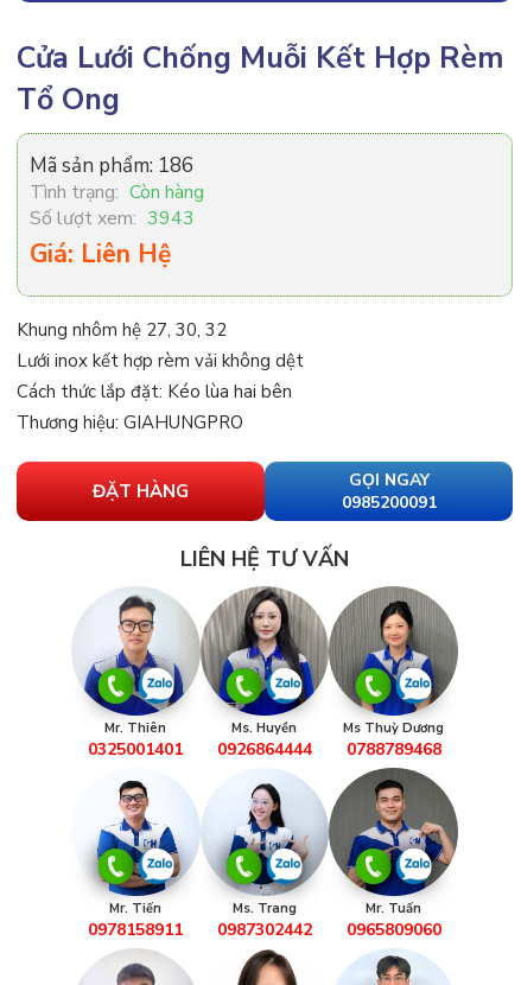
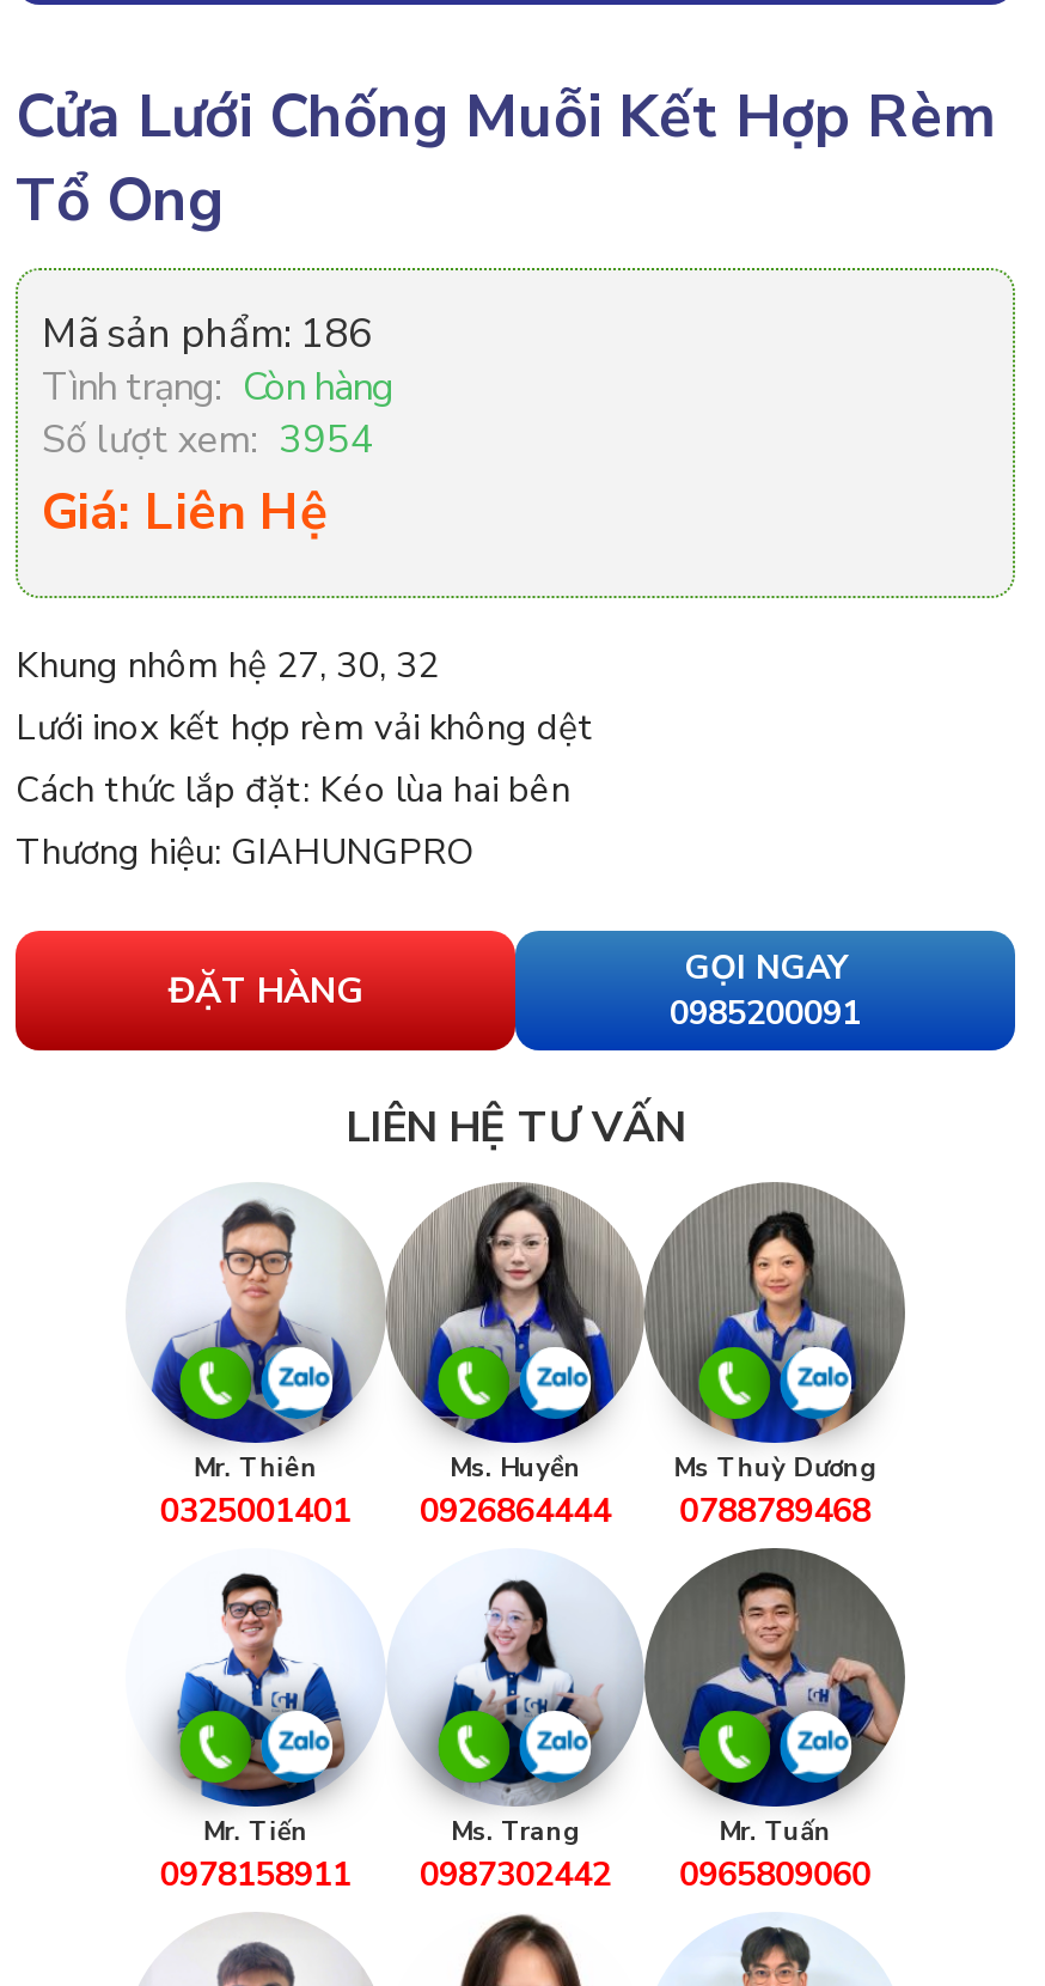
[30,205,195,231] Số lượt xem: 3943 -> [42,414,374,467] Số lượt xem: 3954

